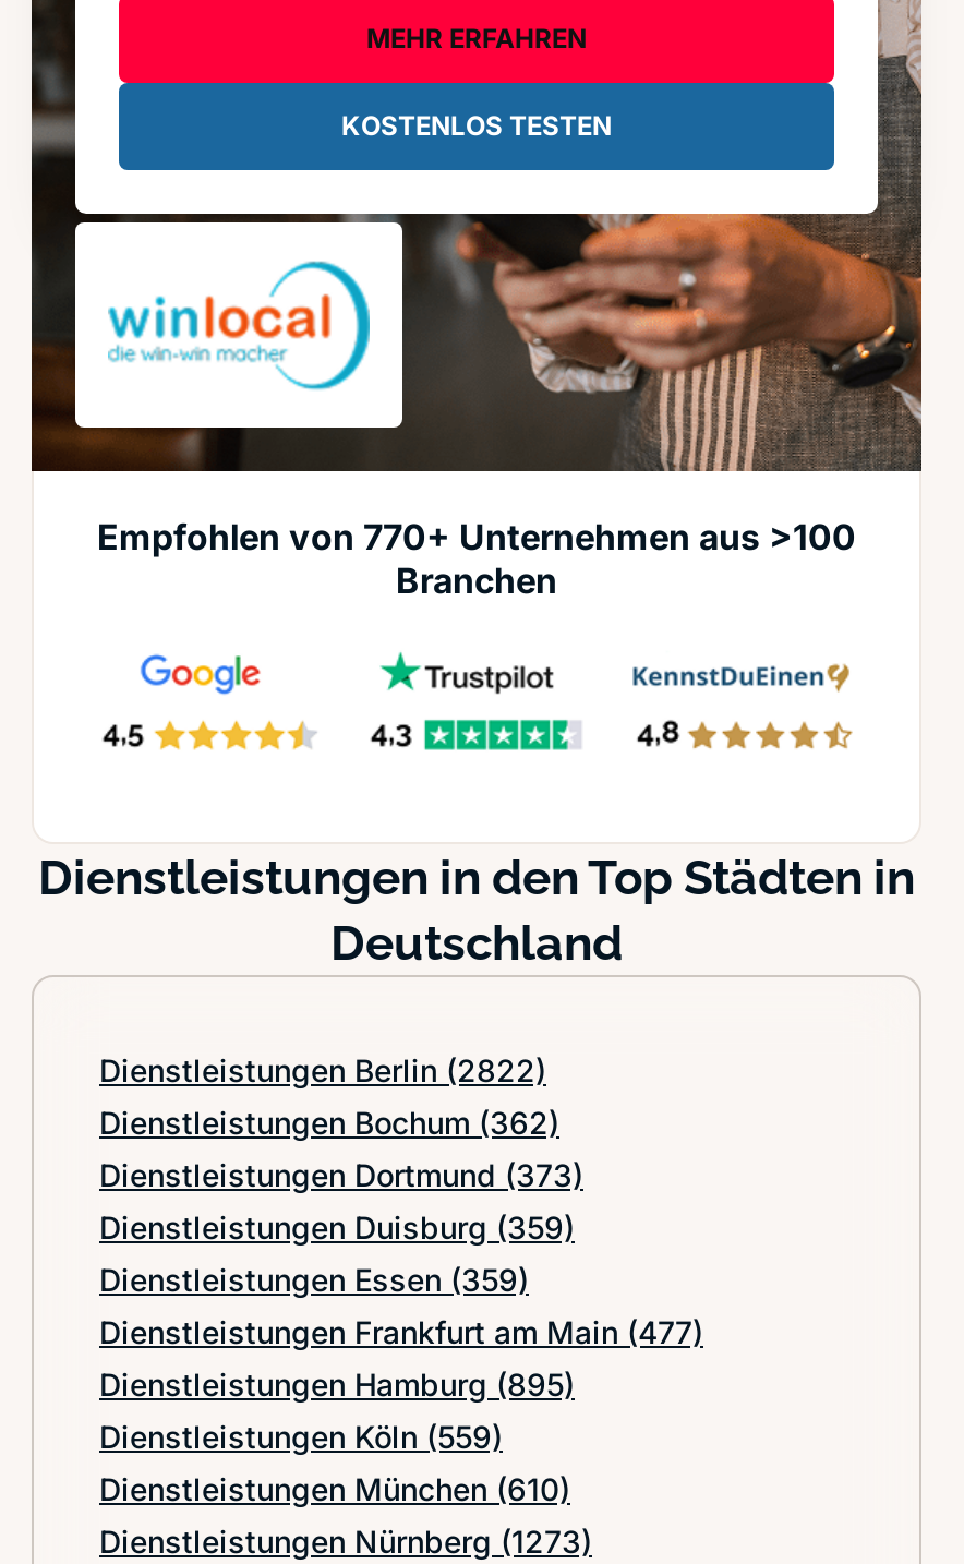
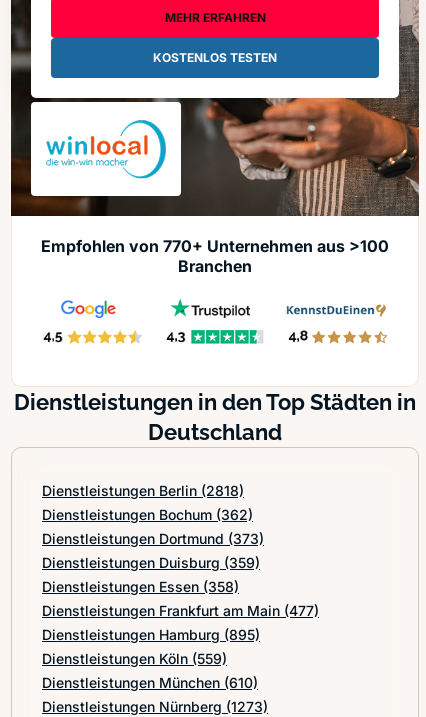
[99,1051,546,1088] Dienstleistungen Berlin (2822) -> [42,482,244,499] Dienstleistungen Berlin (2818)
[99,1261,529,1298] Dienstleistungen Essen (359) -> [42,578,239,595] Dienstleistungen Essen (358)

